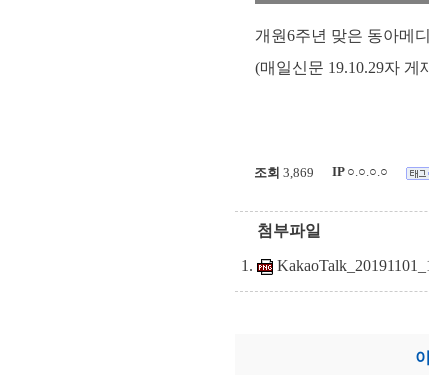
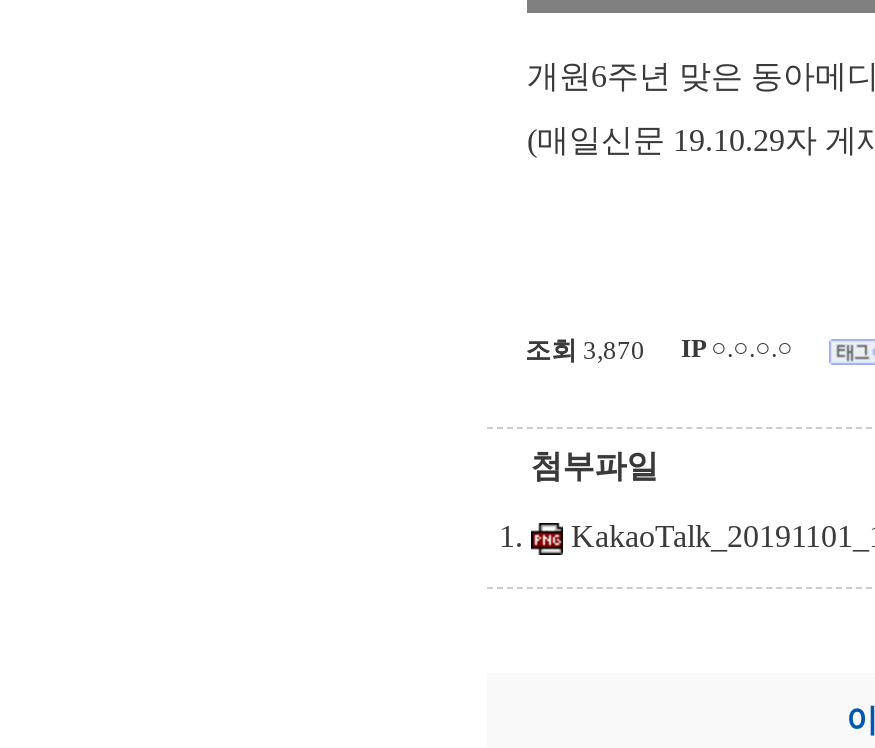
[254,165,314,180] 조회 3,869 -> [525,335,645,365] 조회 3,870

